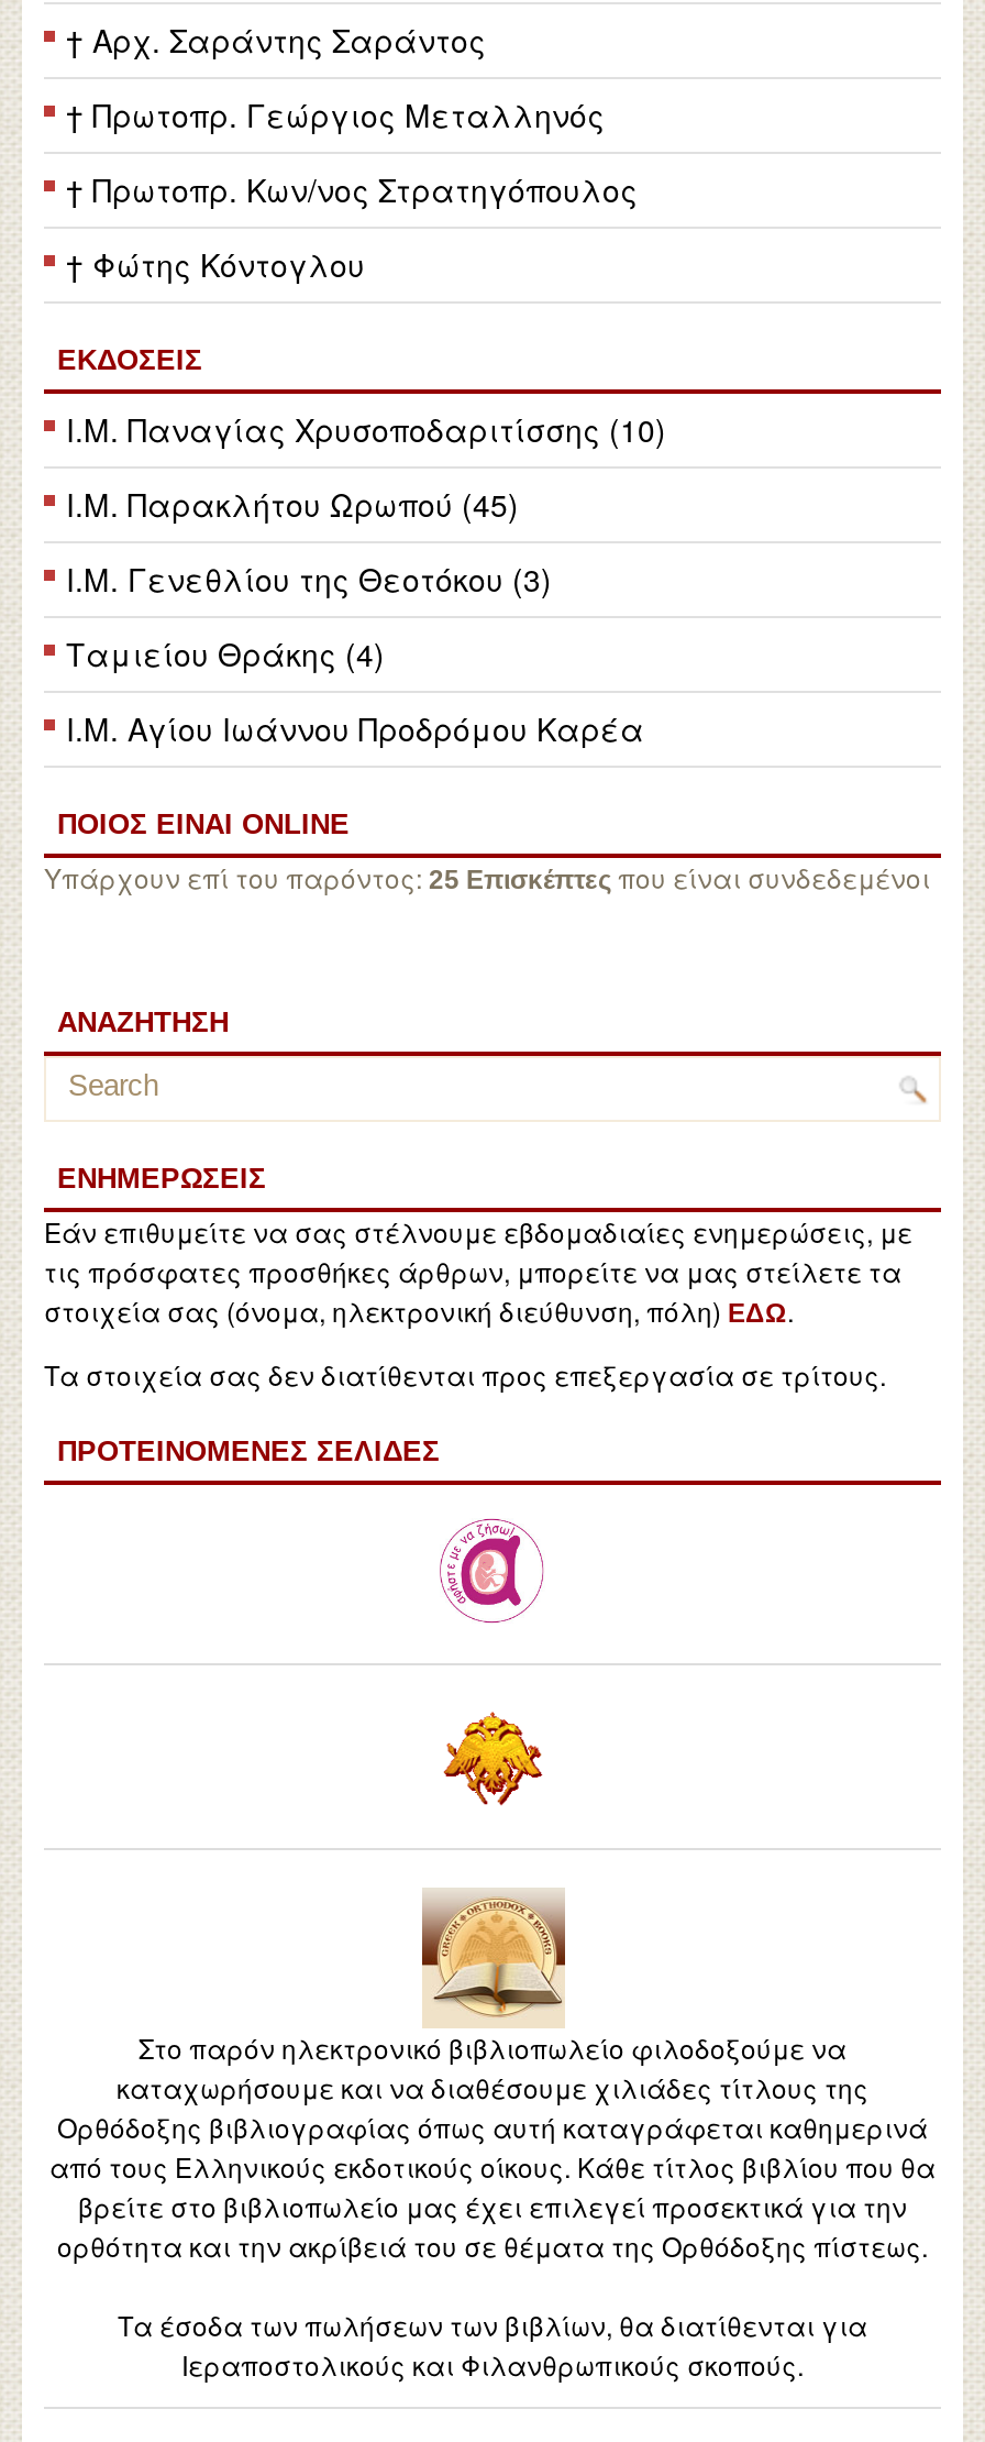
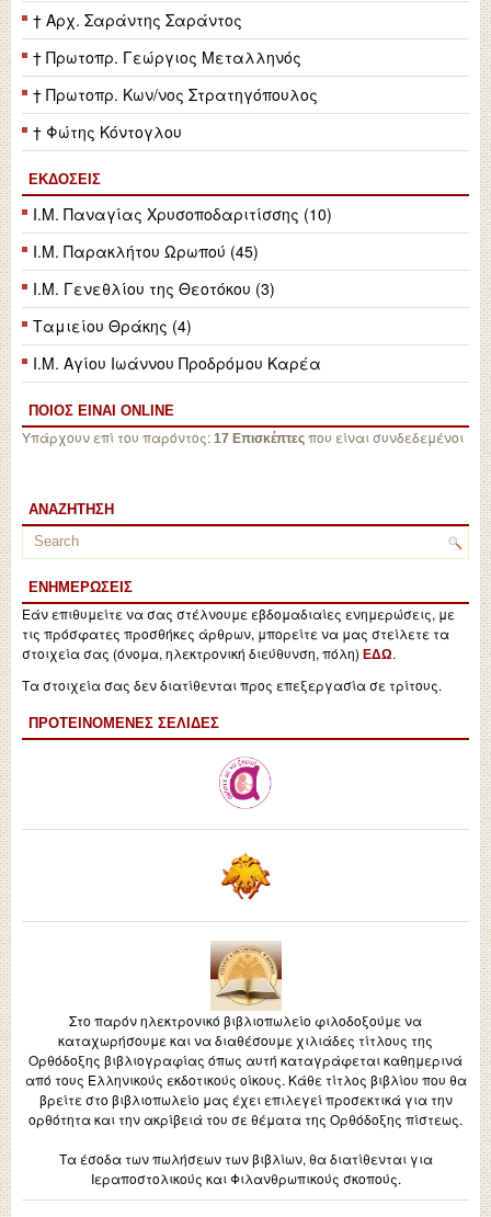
[44,858,930,896] Υπάρχουν επί του παρόντος:25 Επισκέπτεςπου είναι συνδεδεμένοι -> [22,428,464,446] Υπάρχουν επί του παρόντος:17 Επισκέπτεςπου είναι συνδεδεμένοι

